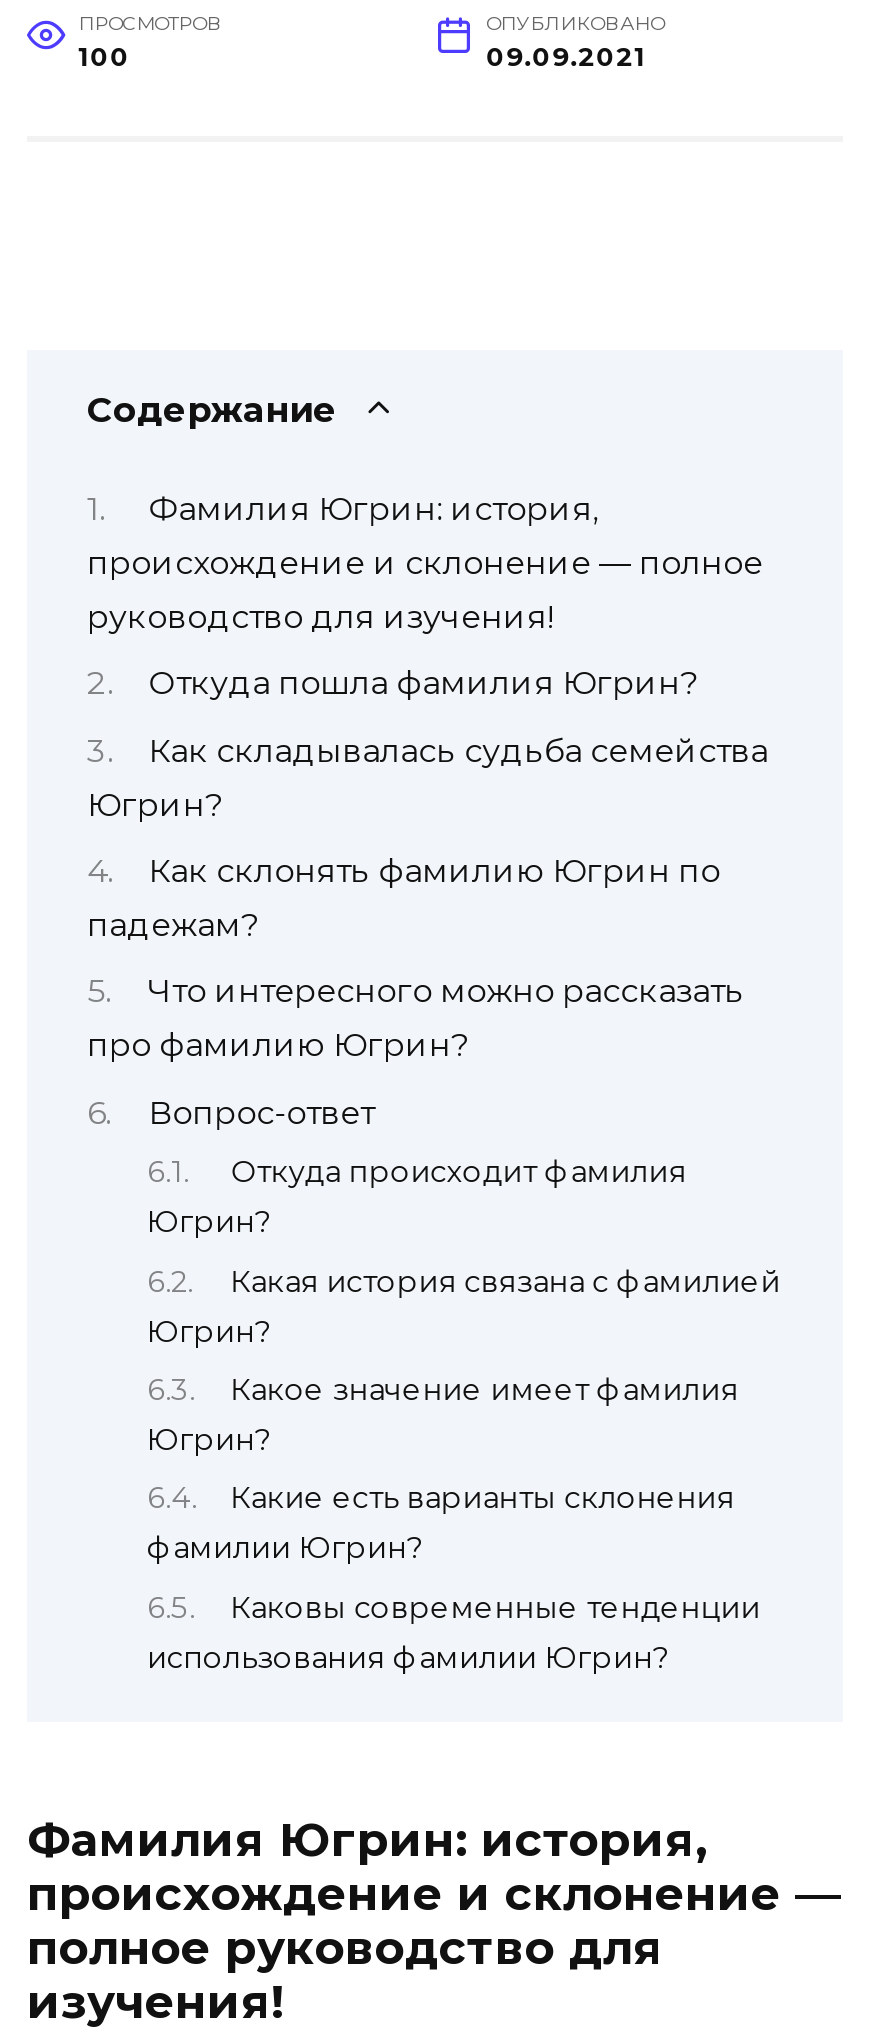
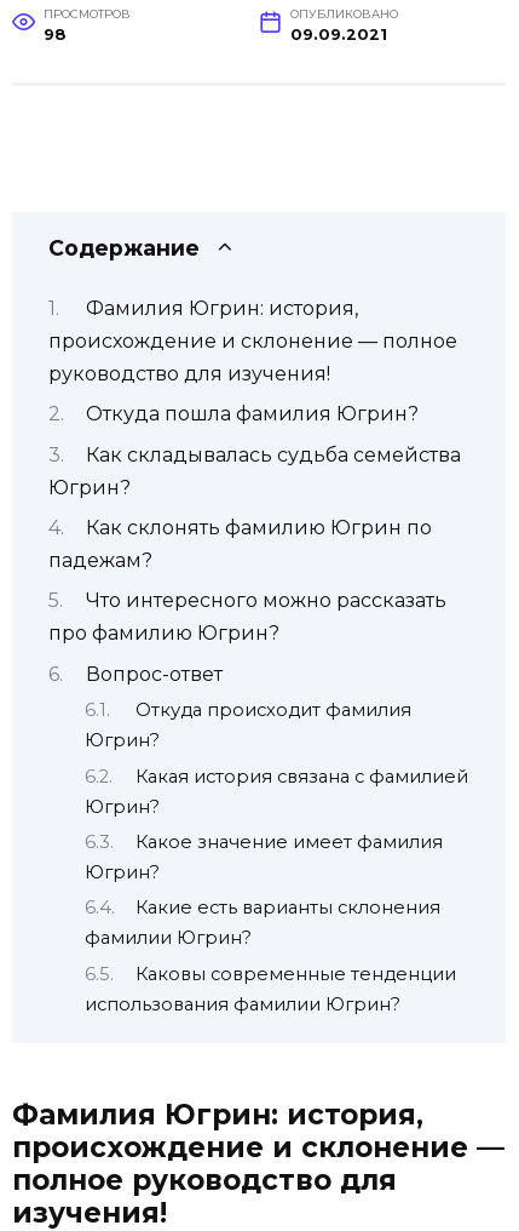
[78,43,130,73] 100 -> [43,26,66,44] 98

